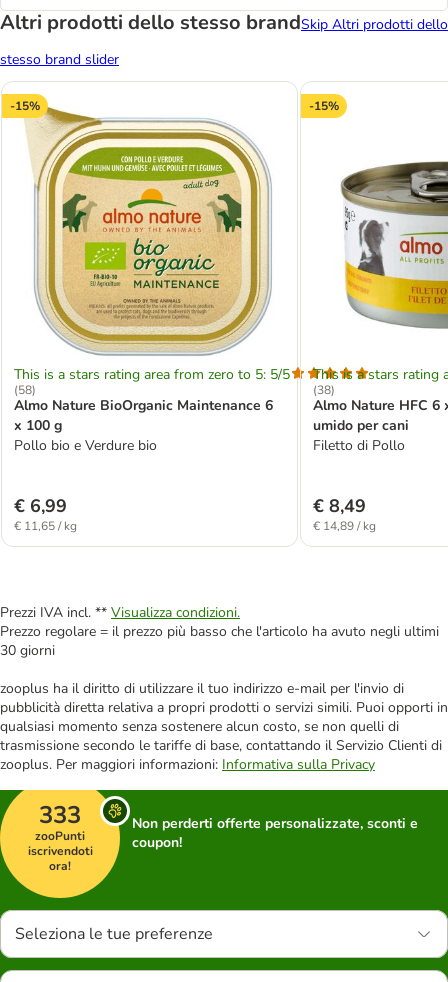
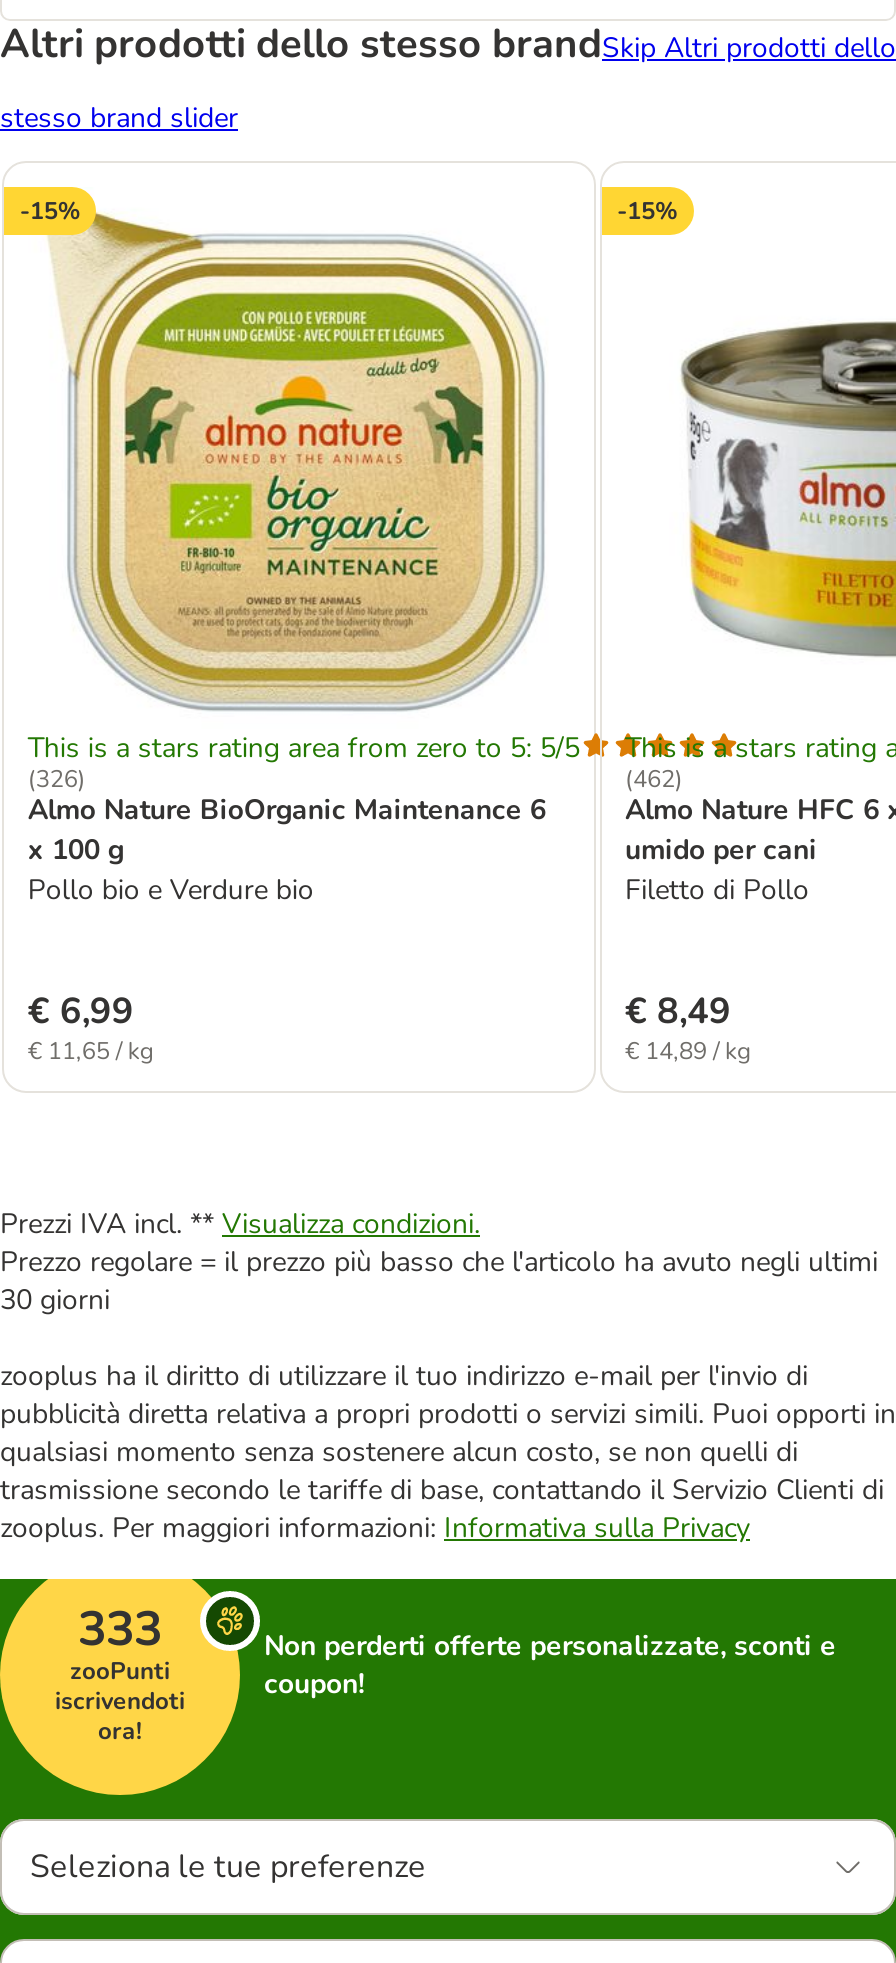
[14,382,36,398] (58) -> [28,763,86,795] (326)
[312,382,334,398] (38) -> [625,763,683,795] (462)

